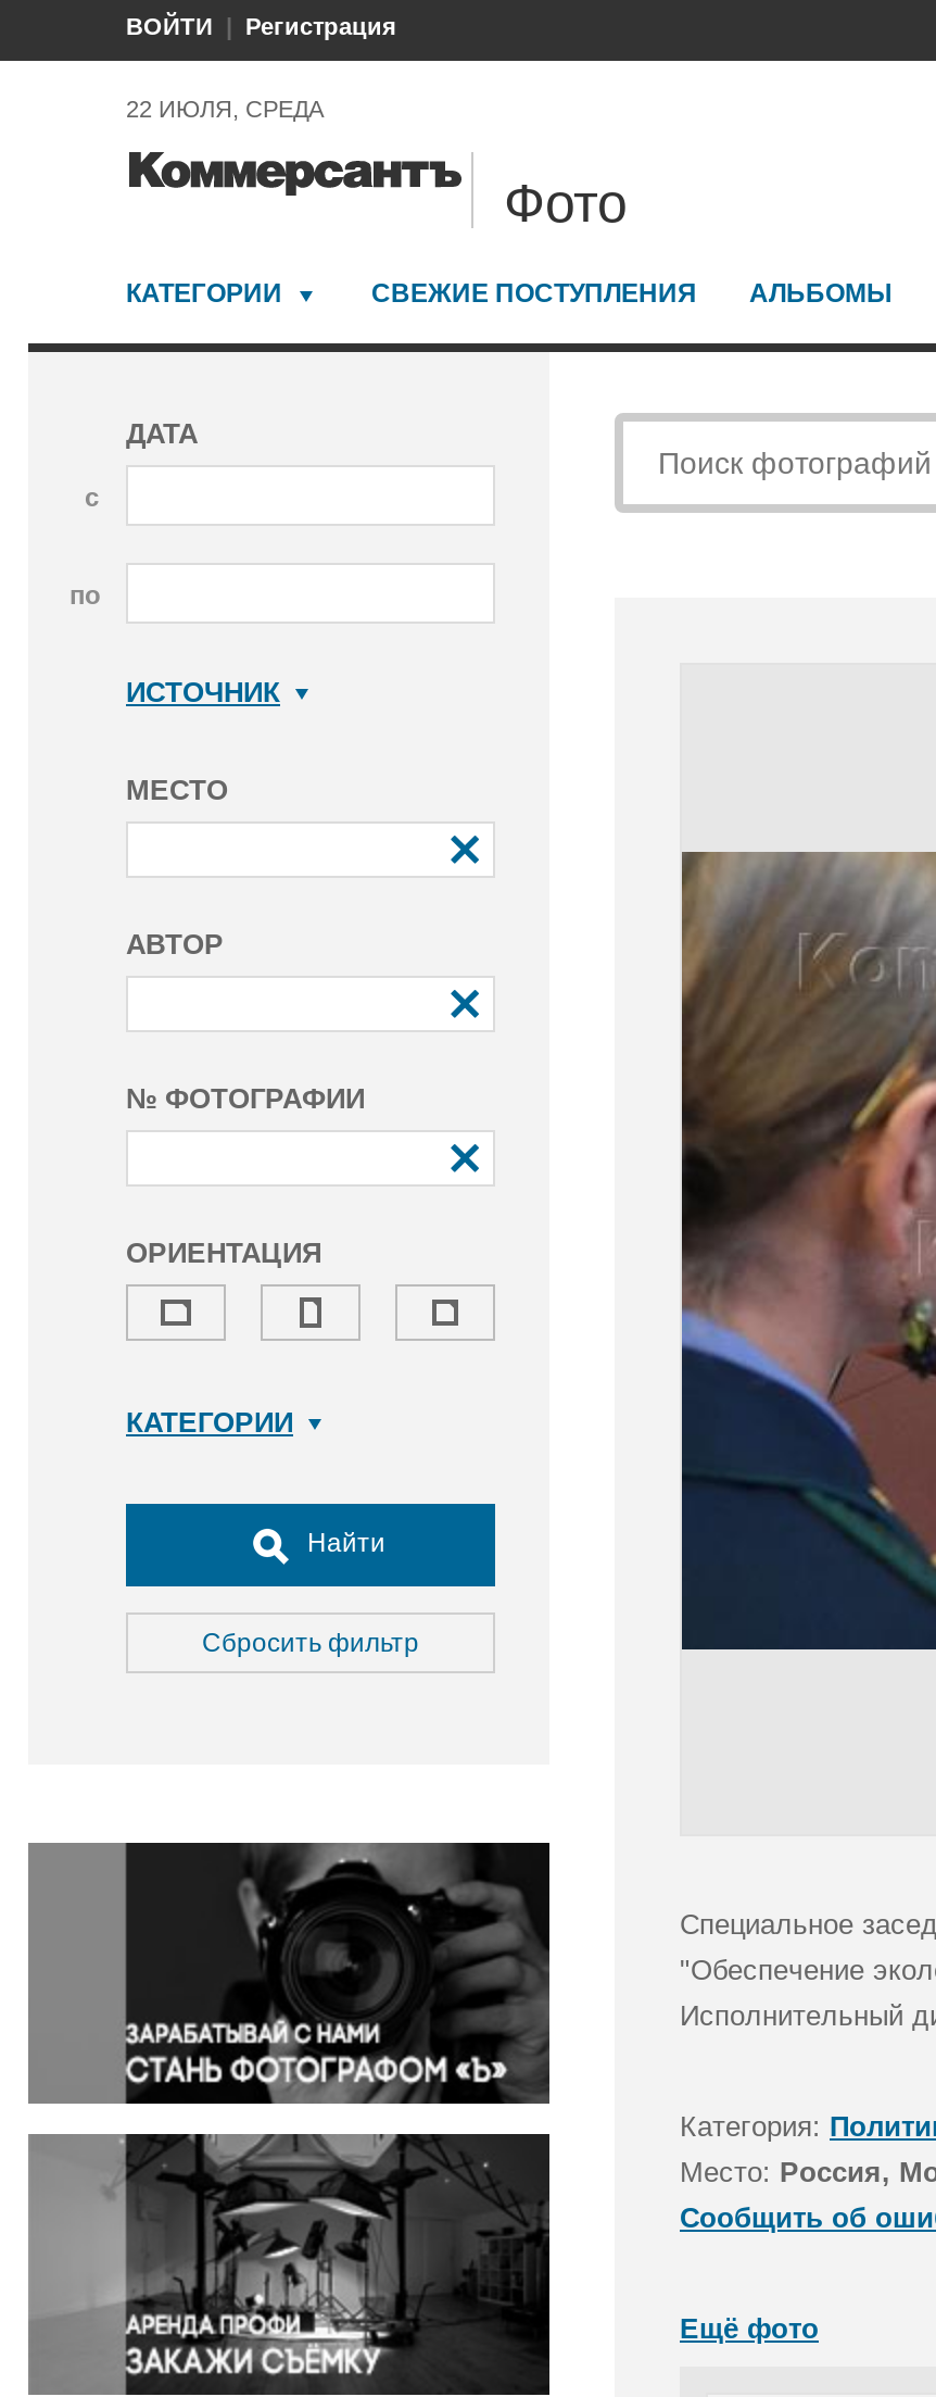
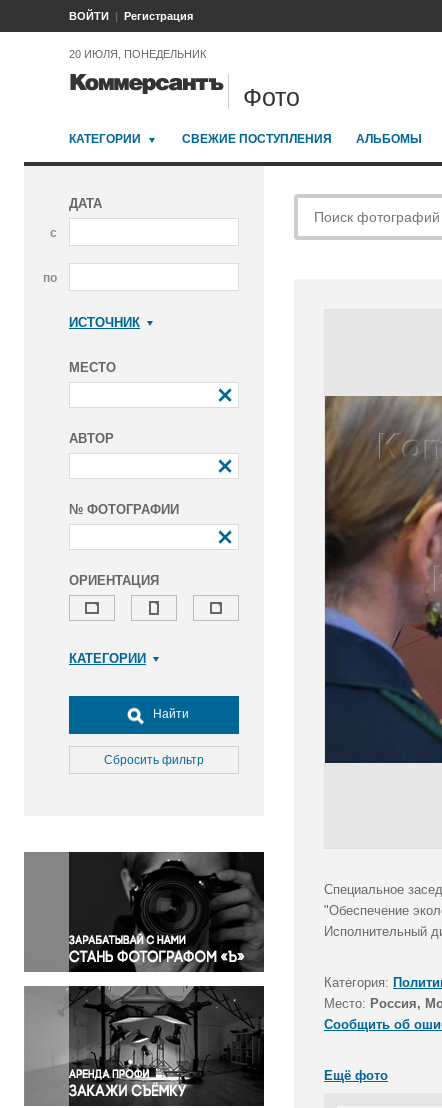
[126,96,324,122] 22 ИЮЛЯ, СРЕДА -> [69,48,206,60] 20 ИЮЛЯ, ПОНЕДЕЛЬНИК

